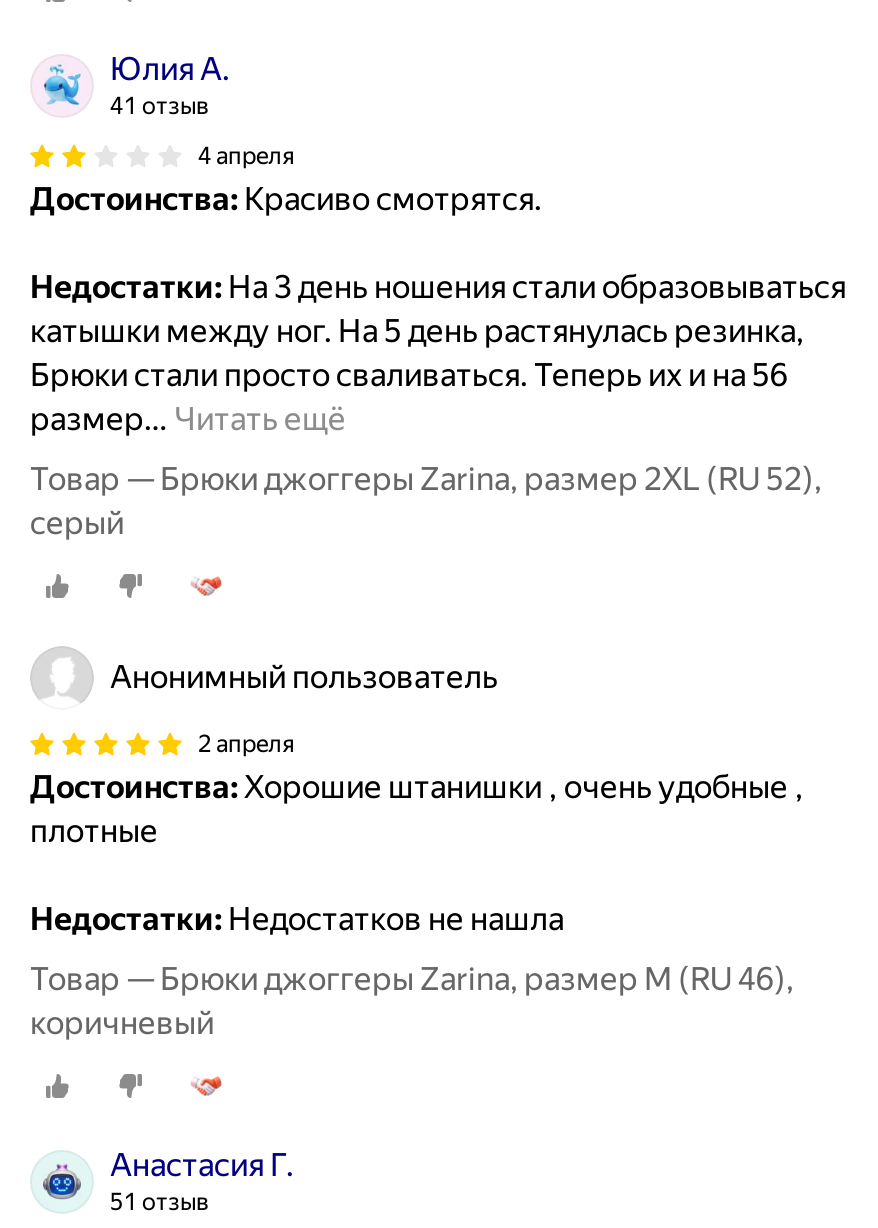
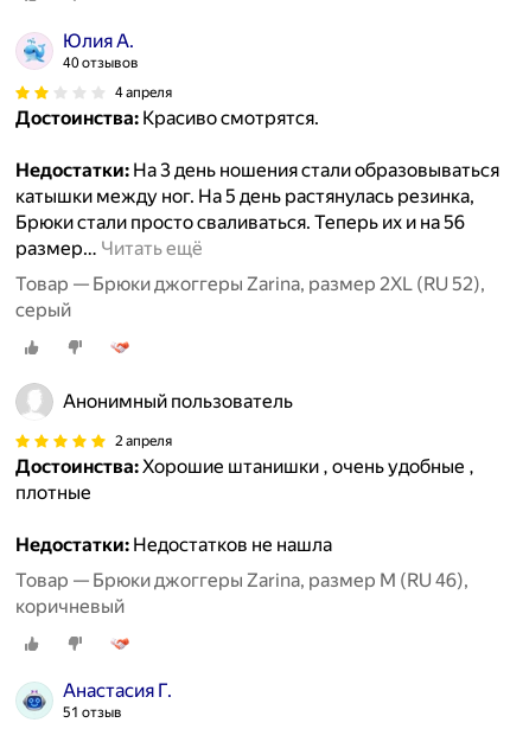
[110,92,210,120] 41 отзыв -> [63,55,139,71] 40 отзывов

